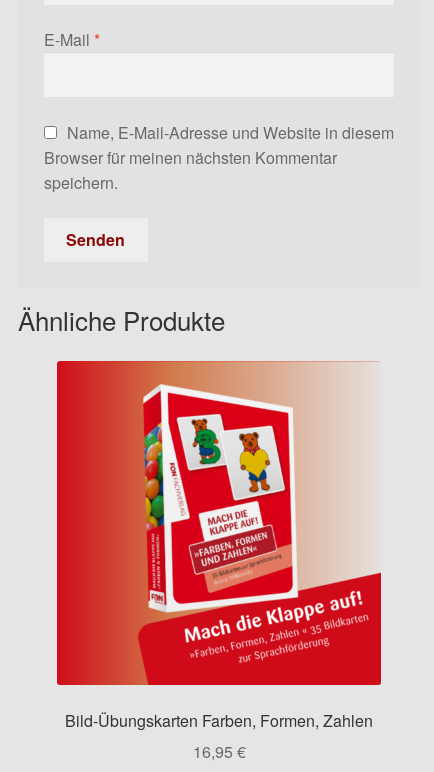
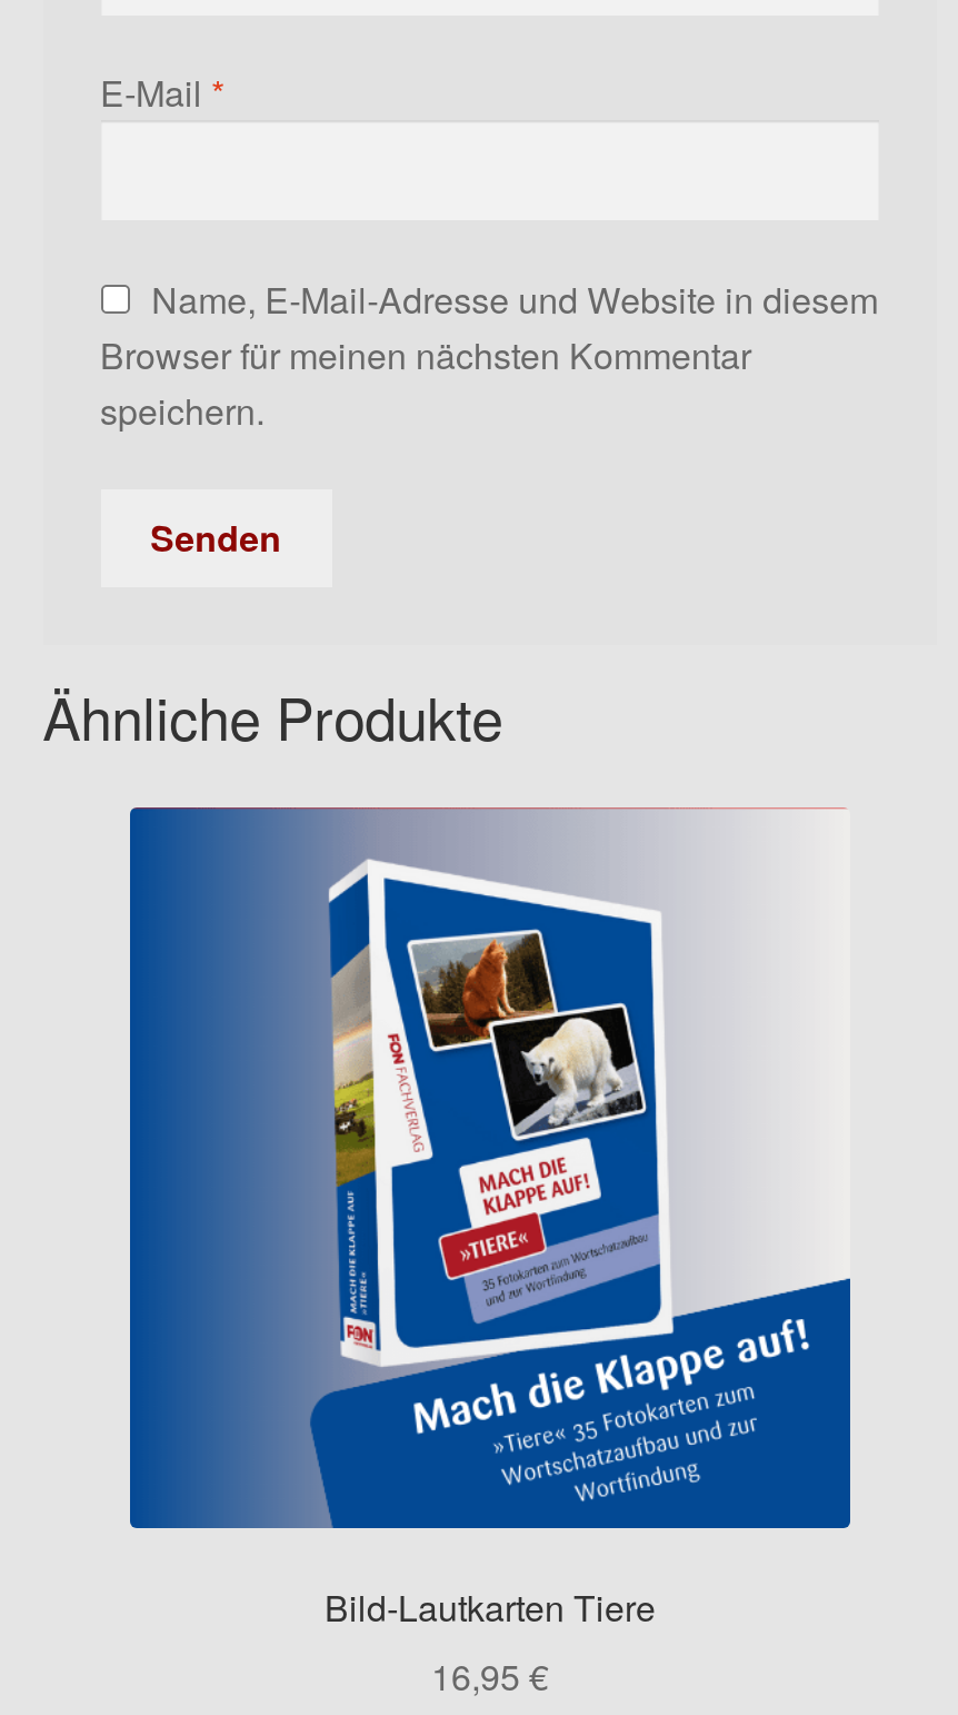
[56,360,382,732] [image] | Bild-Übungskarten Farben, Formen, Zahlen -> [128,805,852,1632] [image] | Bild-Lautkarten Tiere

